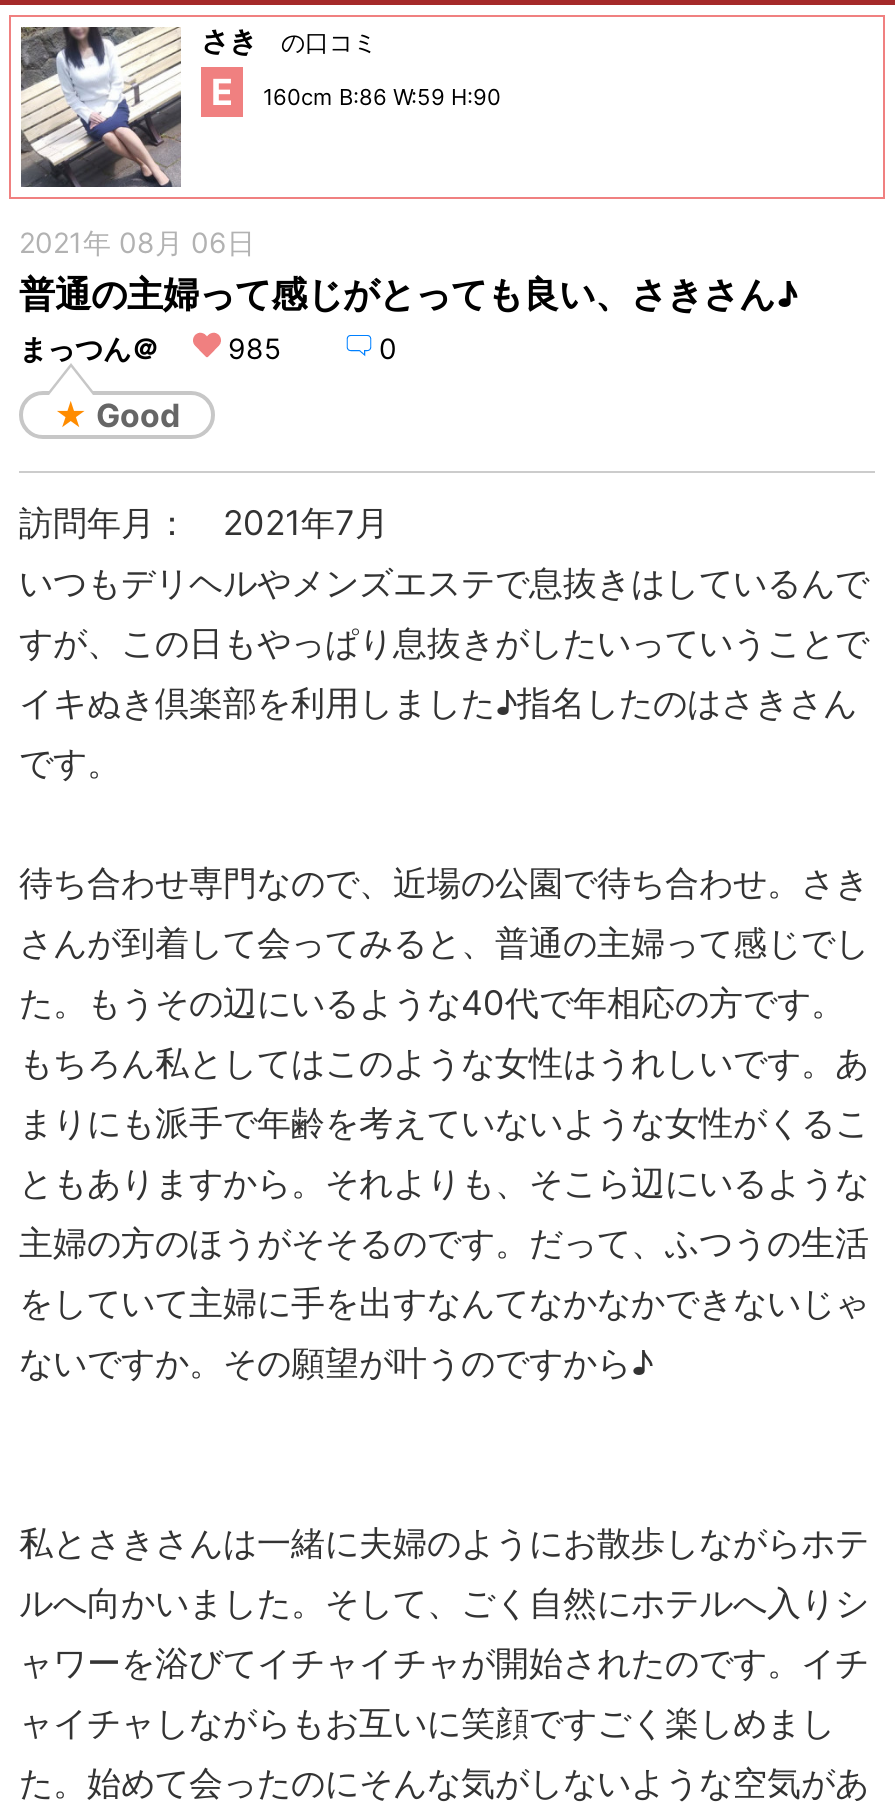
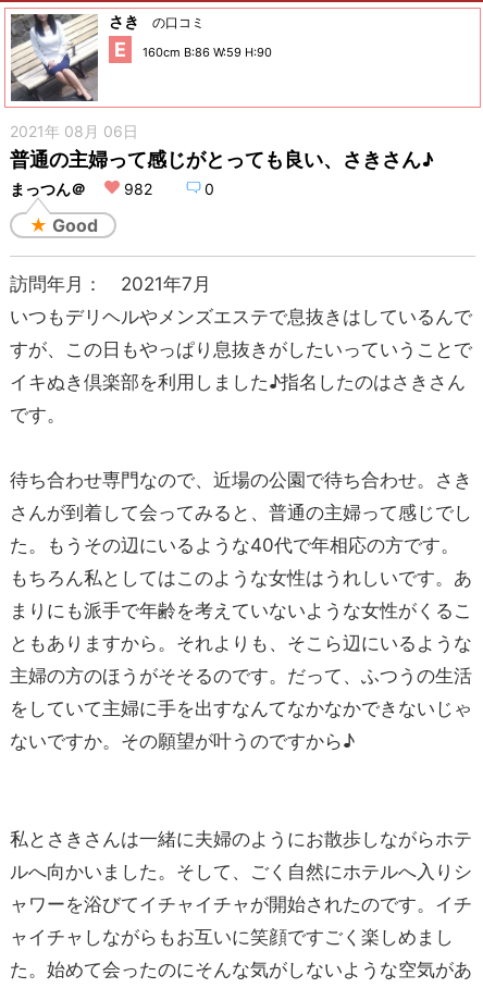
[19,331,282,365] まっつん＠ 985 -> [10,180,152,198] まっつん＠ 982

